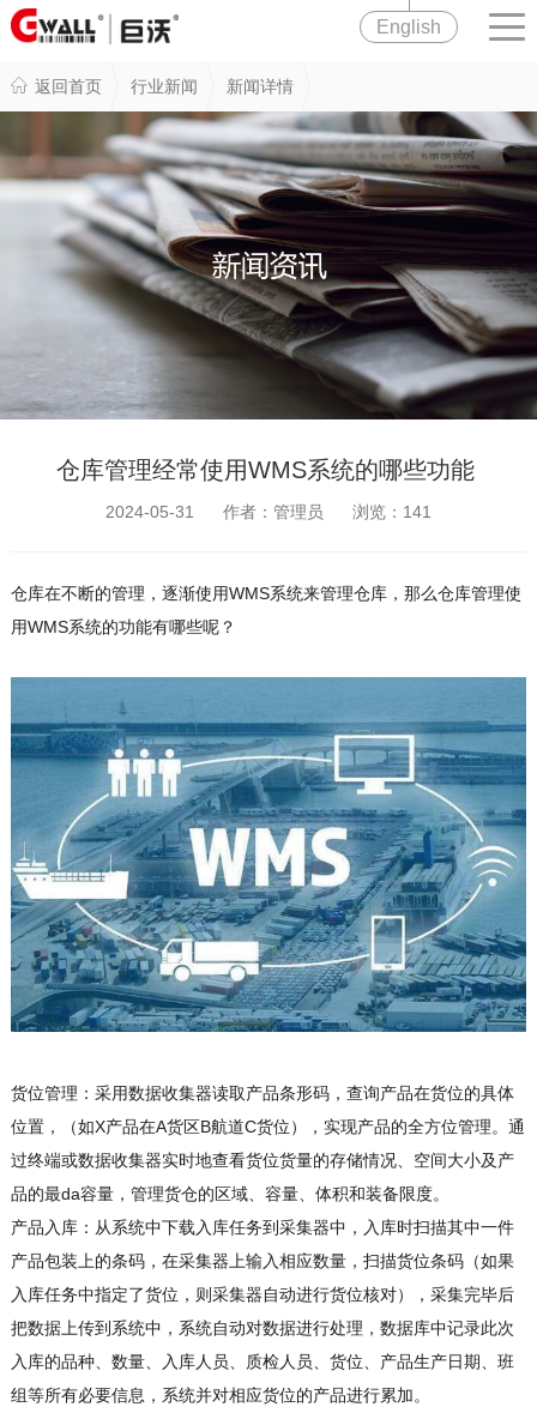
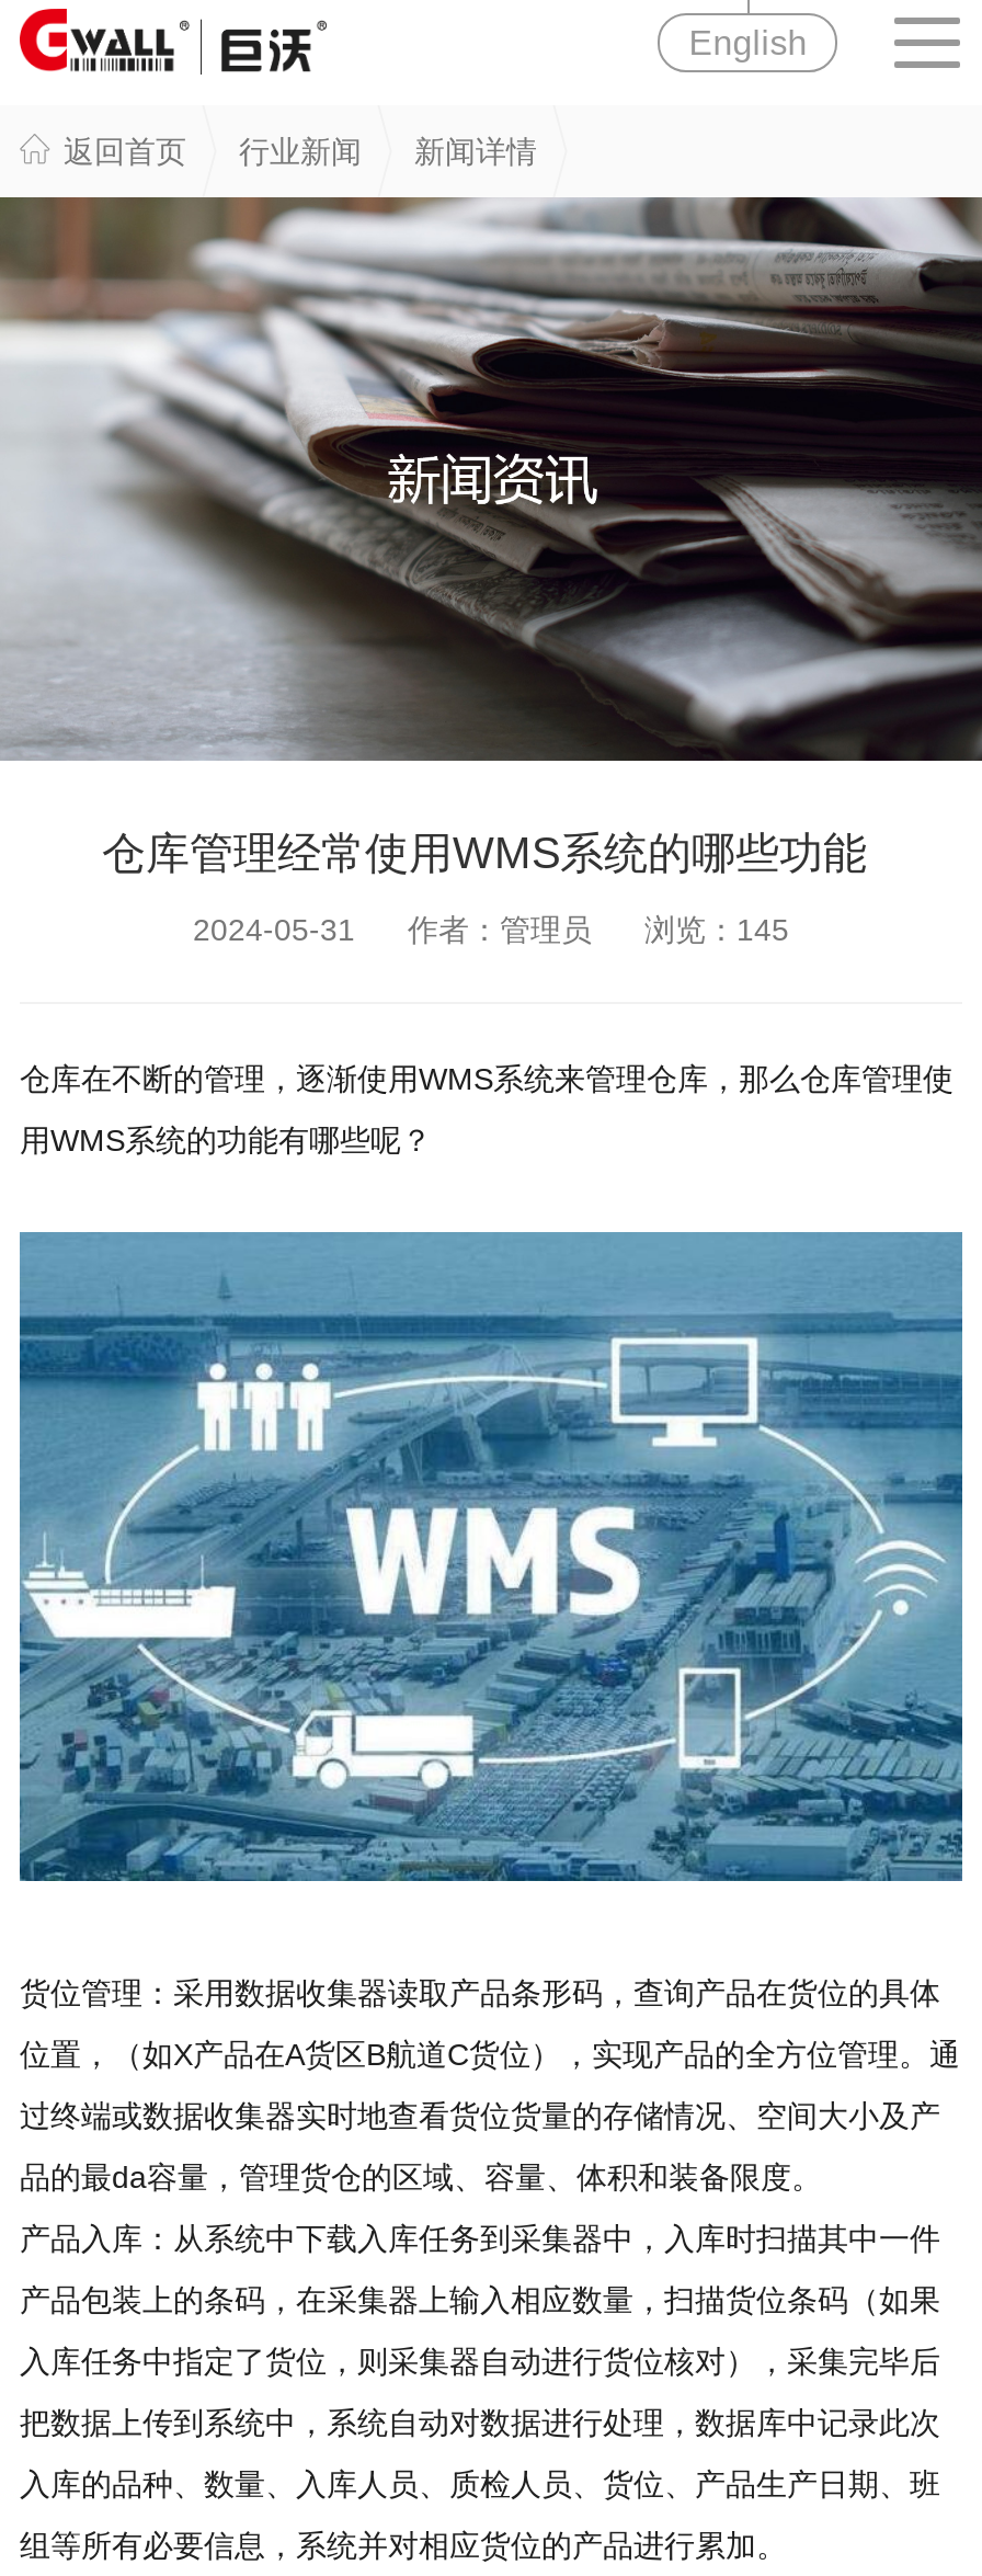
[105,502,432,521] 2024-05-31 作者：管理员 浏览：141 -> [193,912,789,947] 2024-05-31 作者：管理员 浏览：145

